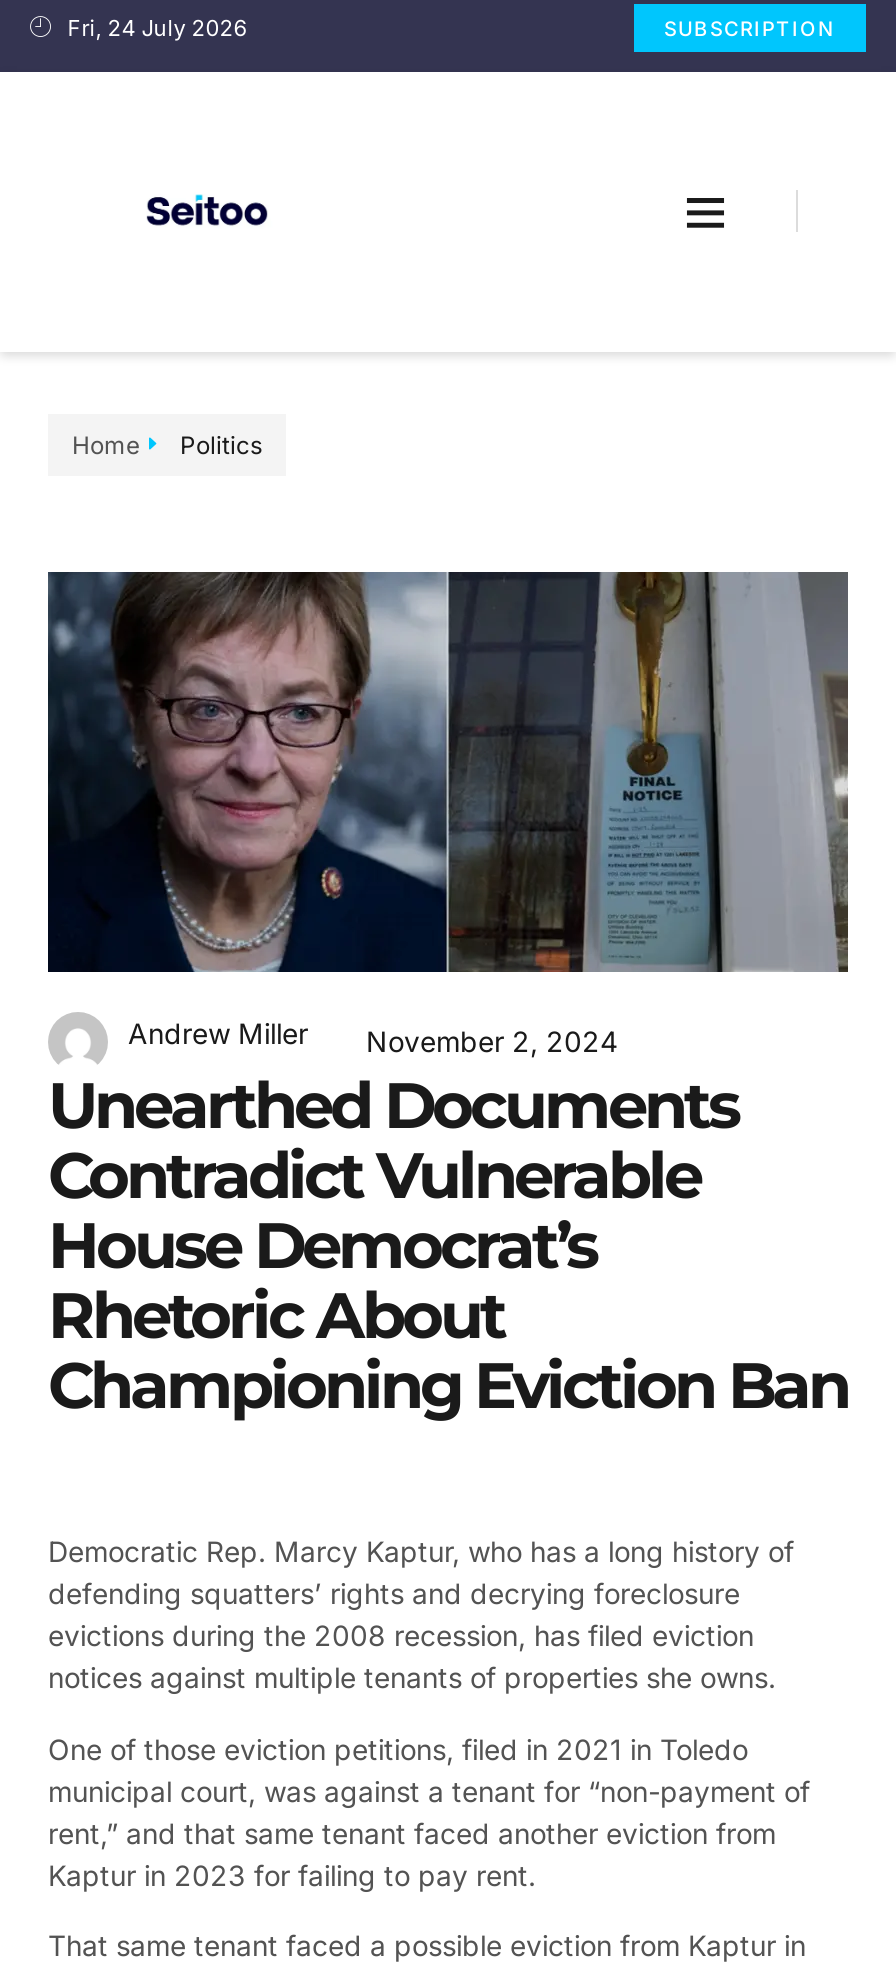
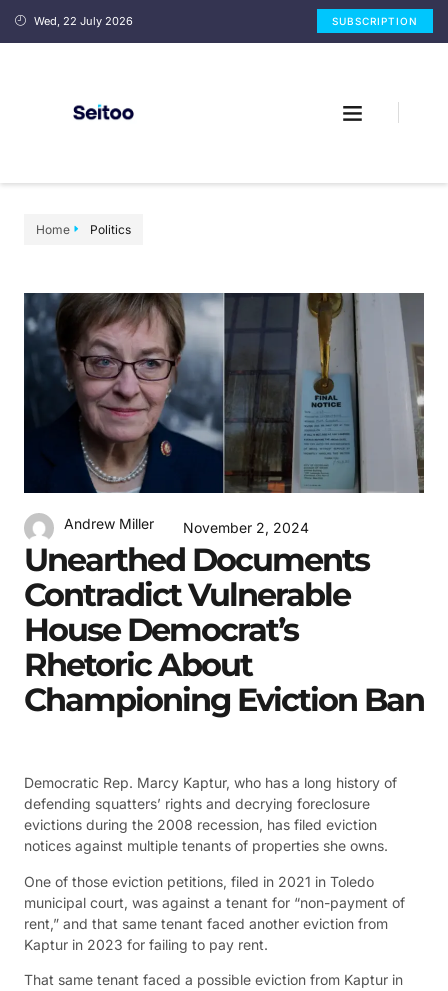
[68,13,248,41] Fri, 24 July 2026 -> [34,13,133,27] Wed, 22 July 2026

